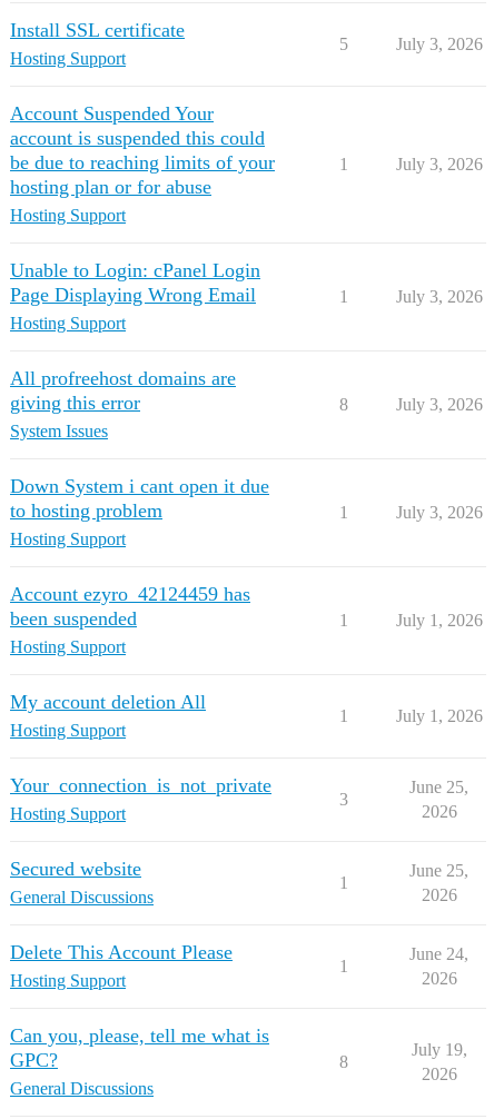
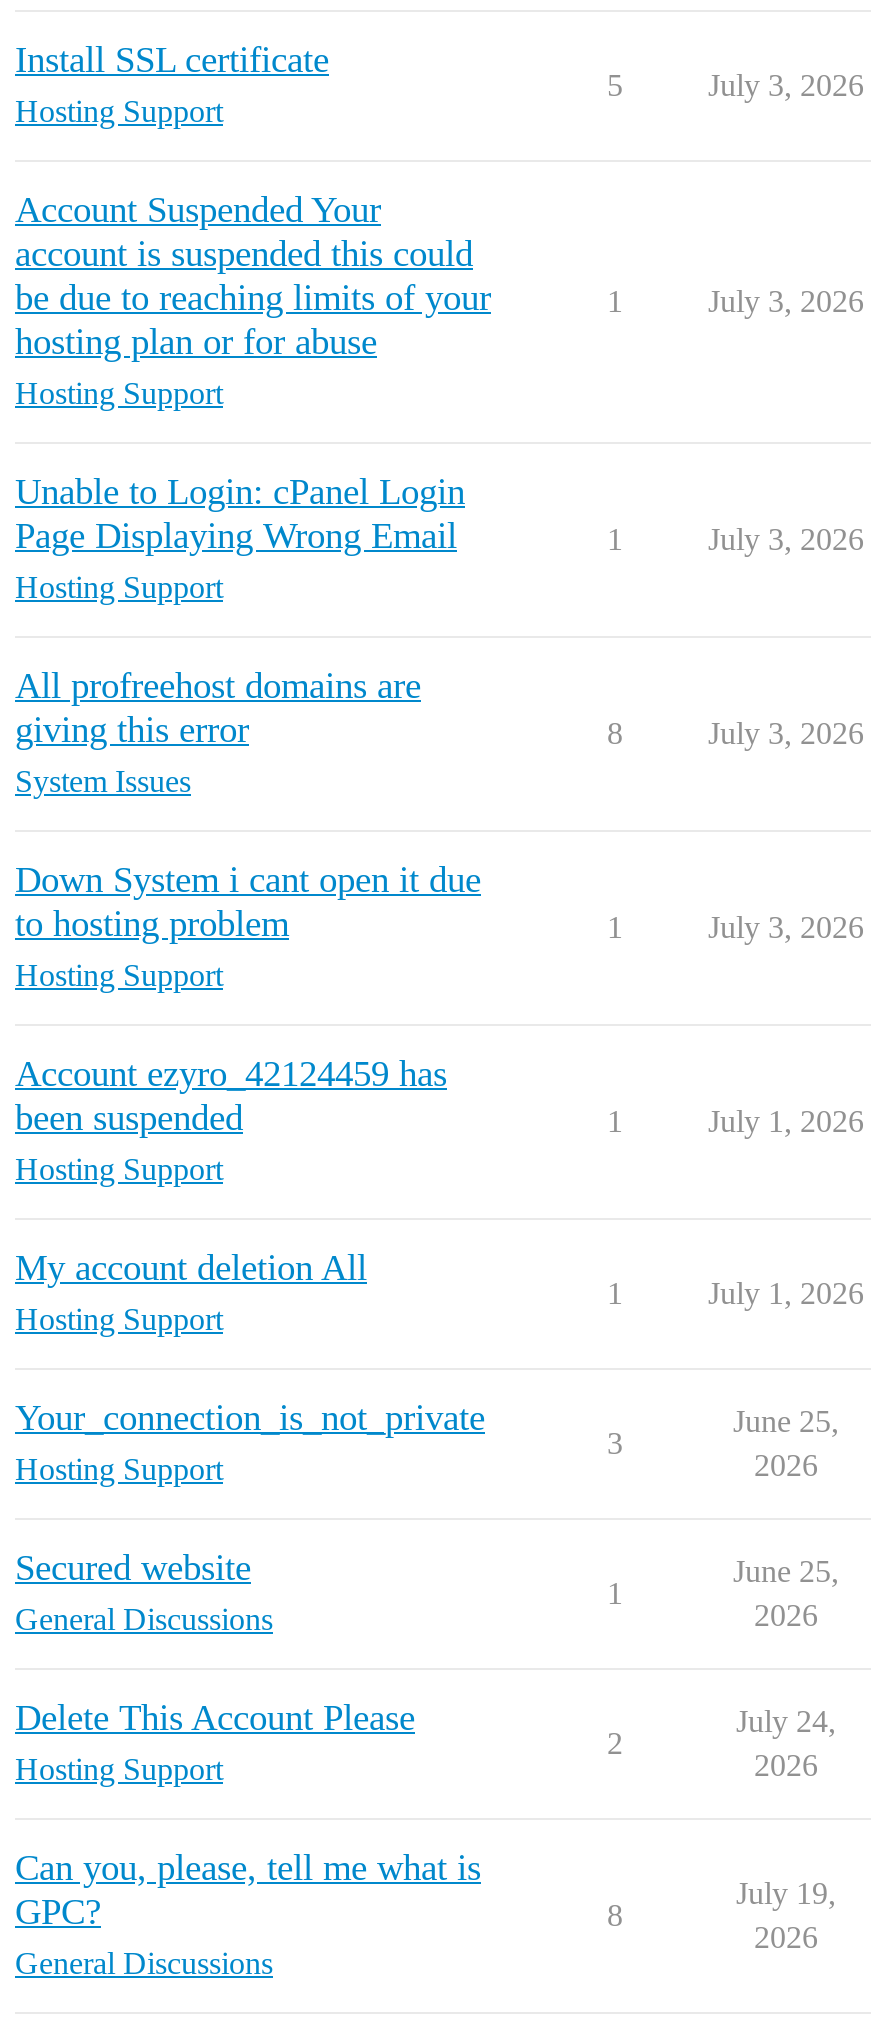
[409,944,468,963] June 24, -> [736,1704,836,1738] July 24,
[339,957,348,976] 1 -> [607,1726,623,1760] 2

